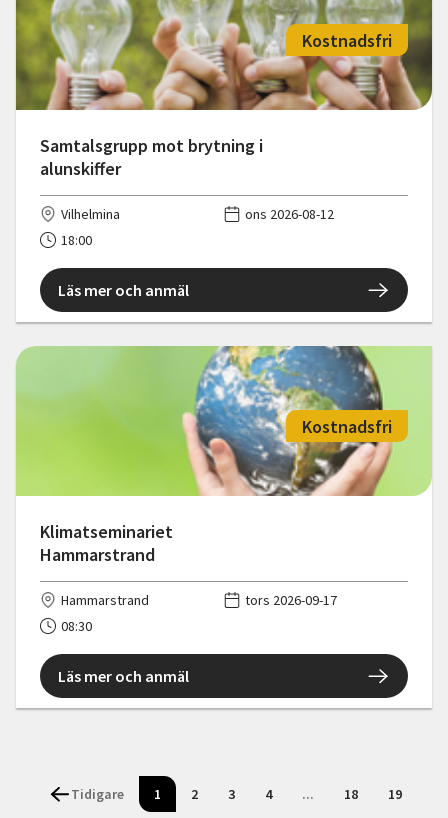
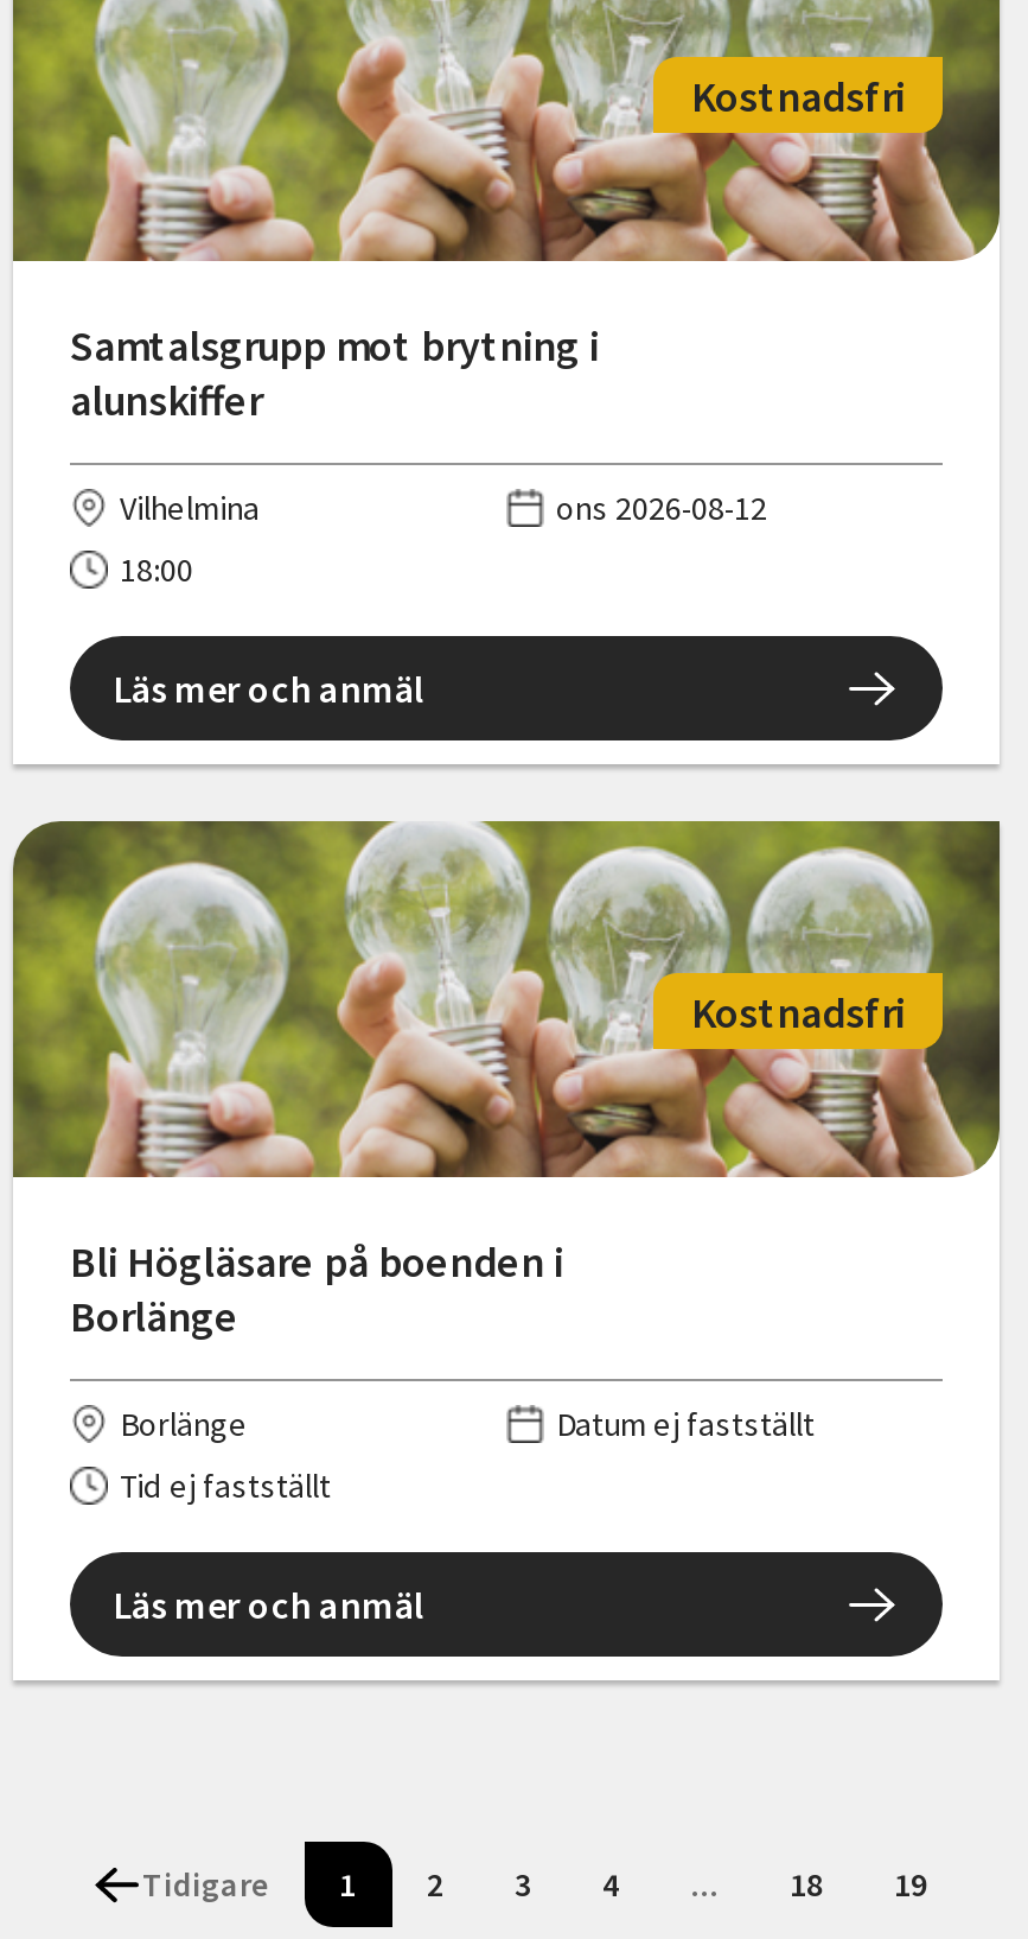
[15,345,432,566] [image] | Klimatseminariet | Hammarstrand -> [11,819,1002,1344] [image] | Bli Högläsare på boenden i | Borlänge
[61,591,337,635] Hammarstrand | tors 2026-09-17 | 08:30 -> [120,1403,815,1508] Borlänge | Datum ej fastställt | Tid ej fastställt

